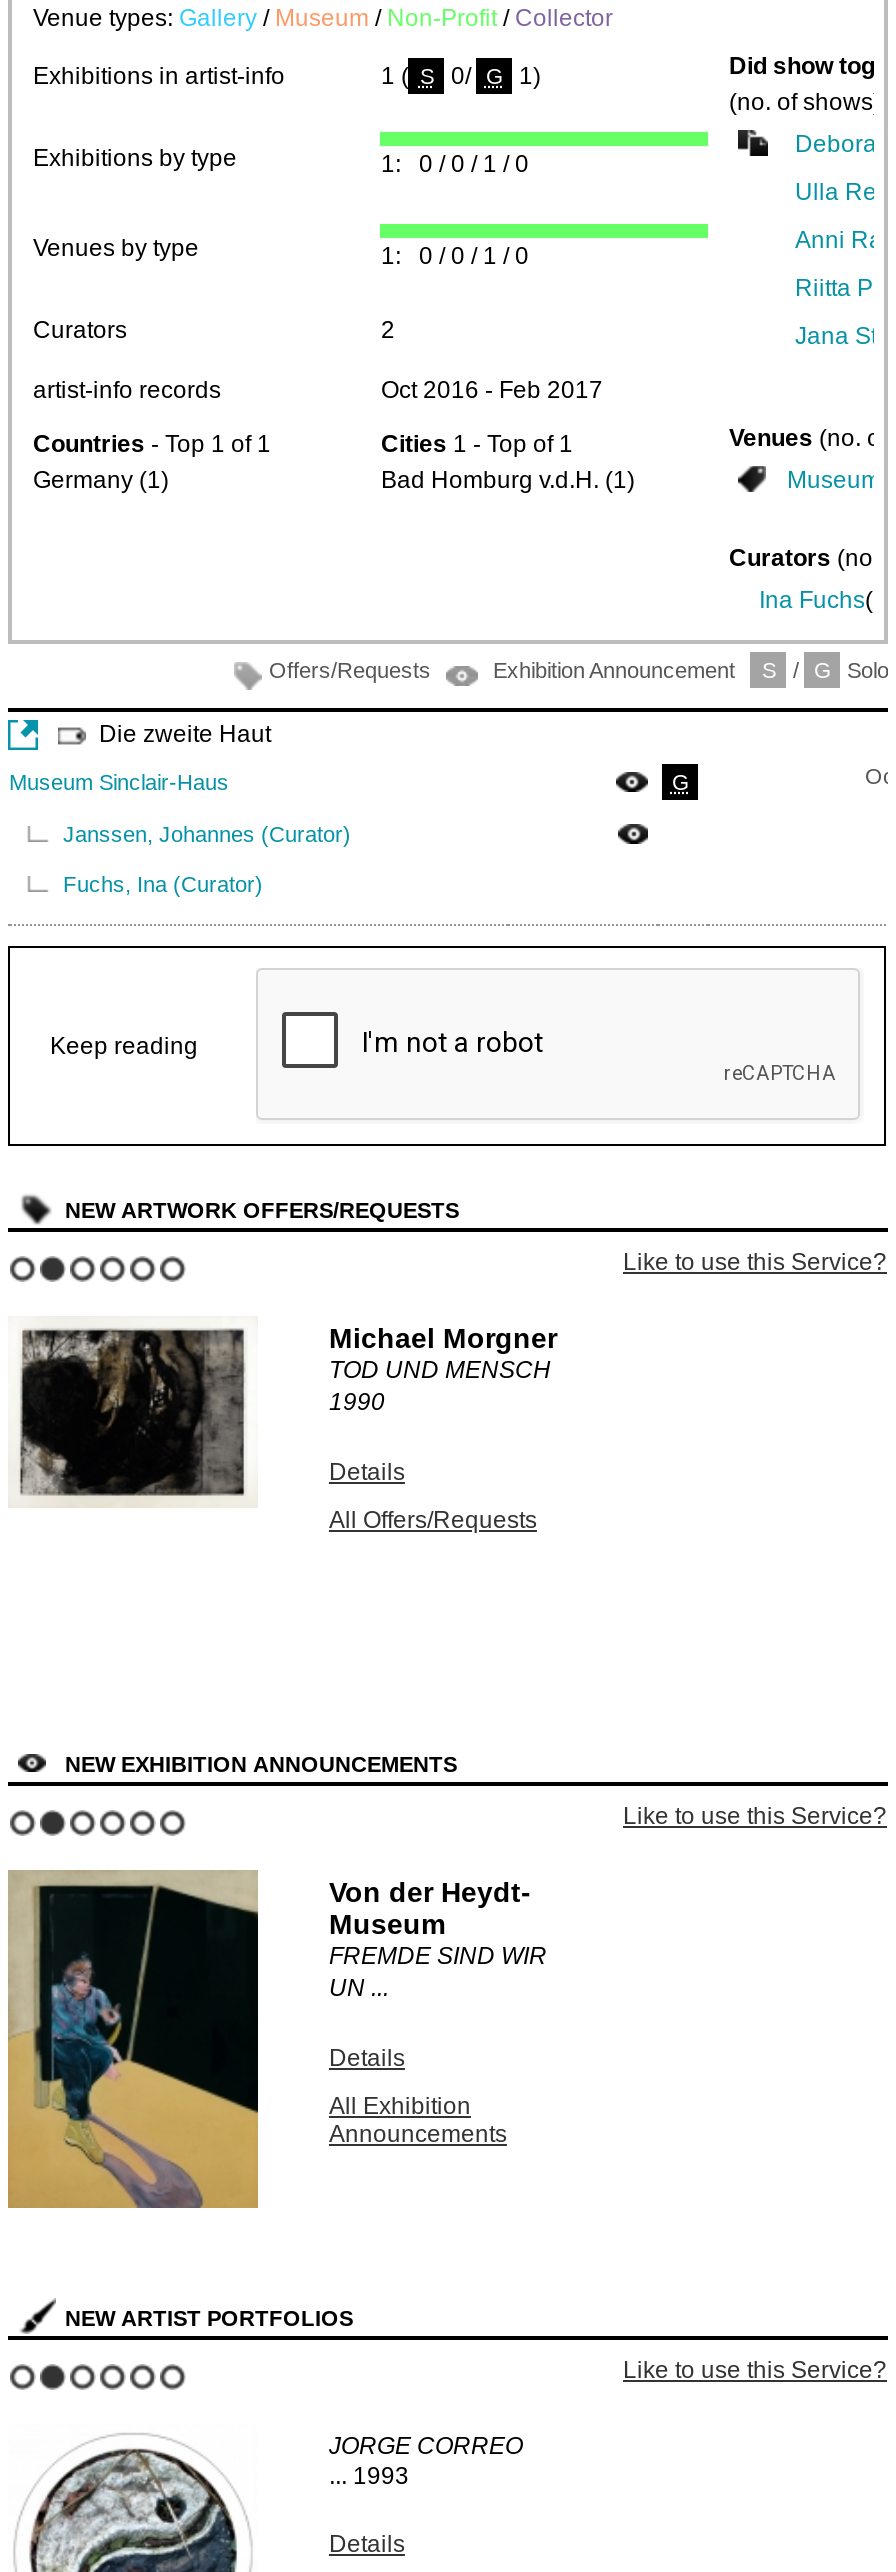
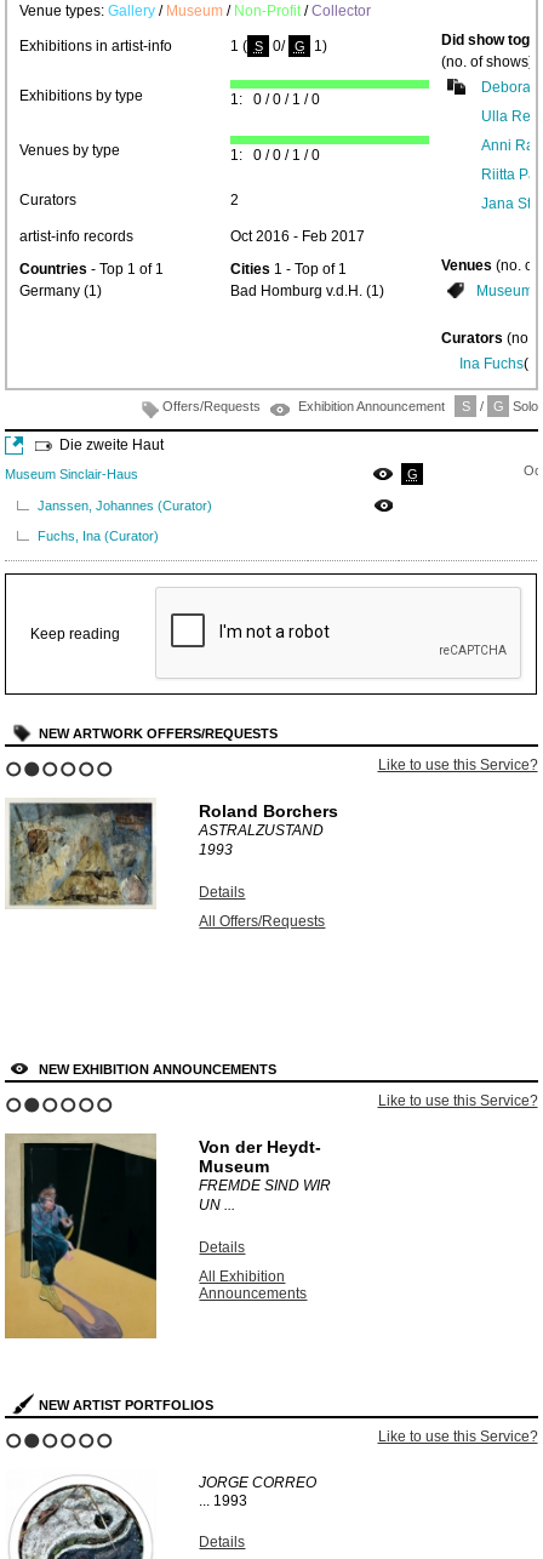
[14,1322,557,1508] [image] | Michael Morgner | TOD UND MENSCH | 1990 -> [7,800,339,913] [image] | Roland Borchers | ASTRALZUSTAND | 1993

